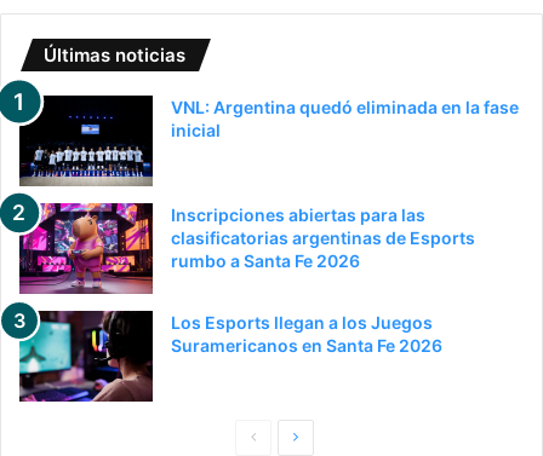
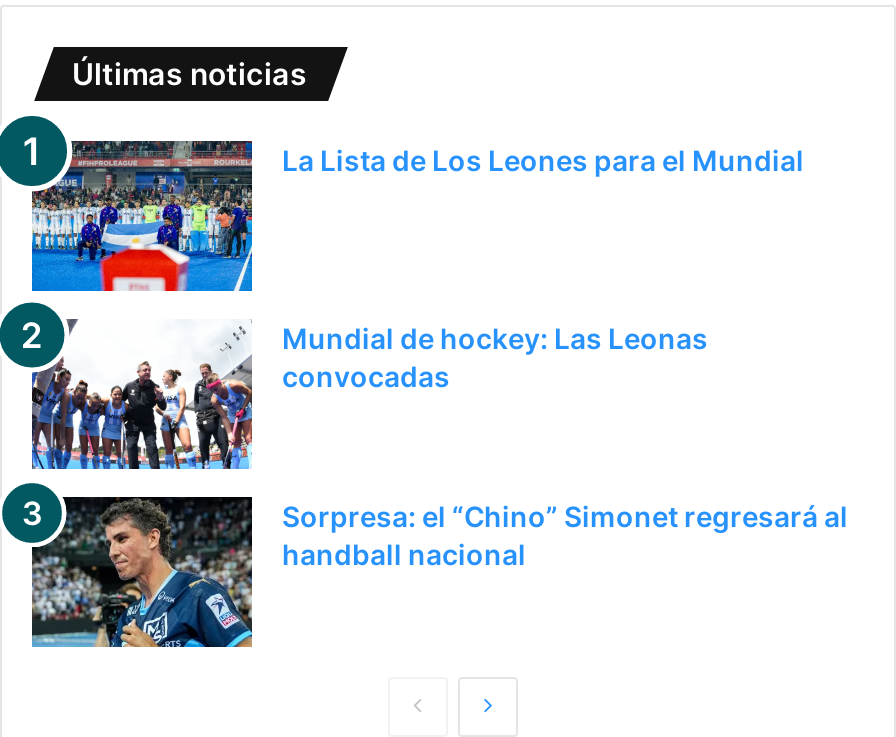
[18,96,519,187] [image] | VNL: Argentina quedó eliminada en la fase | inicial -> [30,139,804,293] [image] | La Lista de Los Leones para el Mundial
[18,202,475,295] [image] | Inscripciones abiertas para las | clasificatorias argentinas de Esports | rumbo a Santa Fe 2026 -> [26,319,708,471] [image] | Mundial de hockey: Las Leonas | convocadas
[18,310,442,403] [image] | Los Esports llegan a los Juegos | Suramericanos en Santa Fe 2026 -> [30,495,848,649] [image] | Sorpresa: el “Chino” Simonet regresará al | handball nacional

